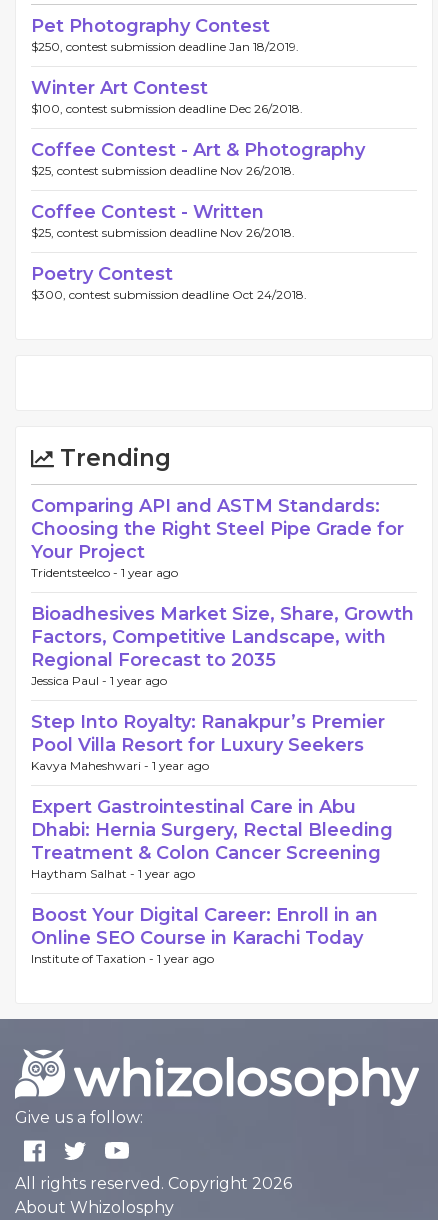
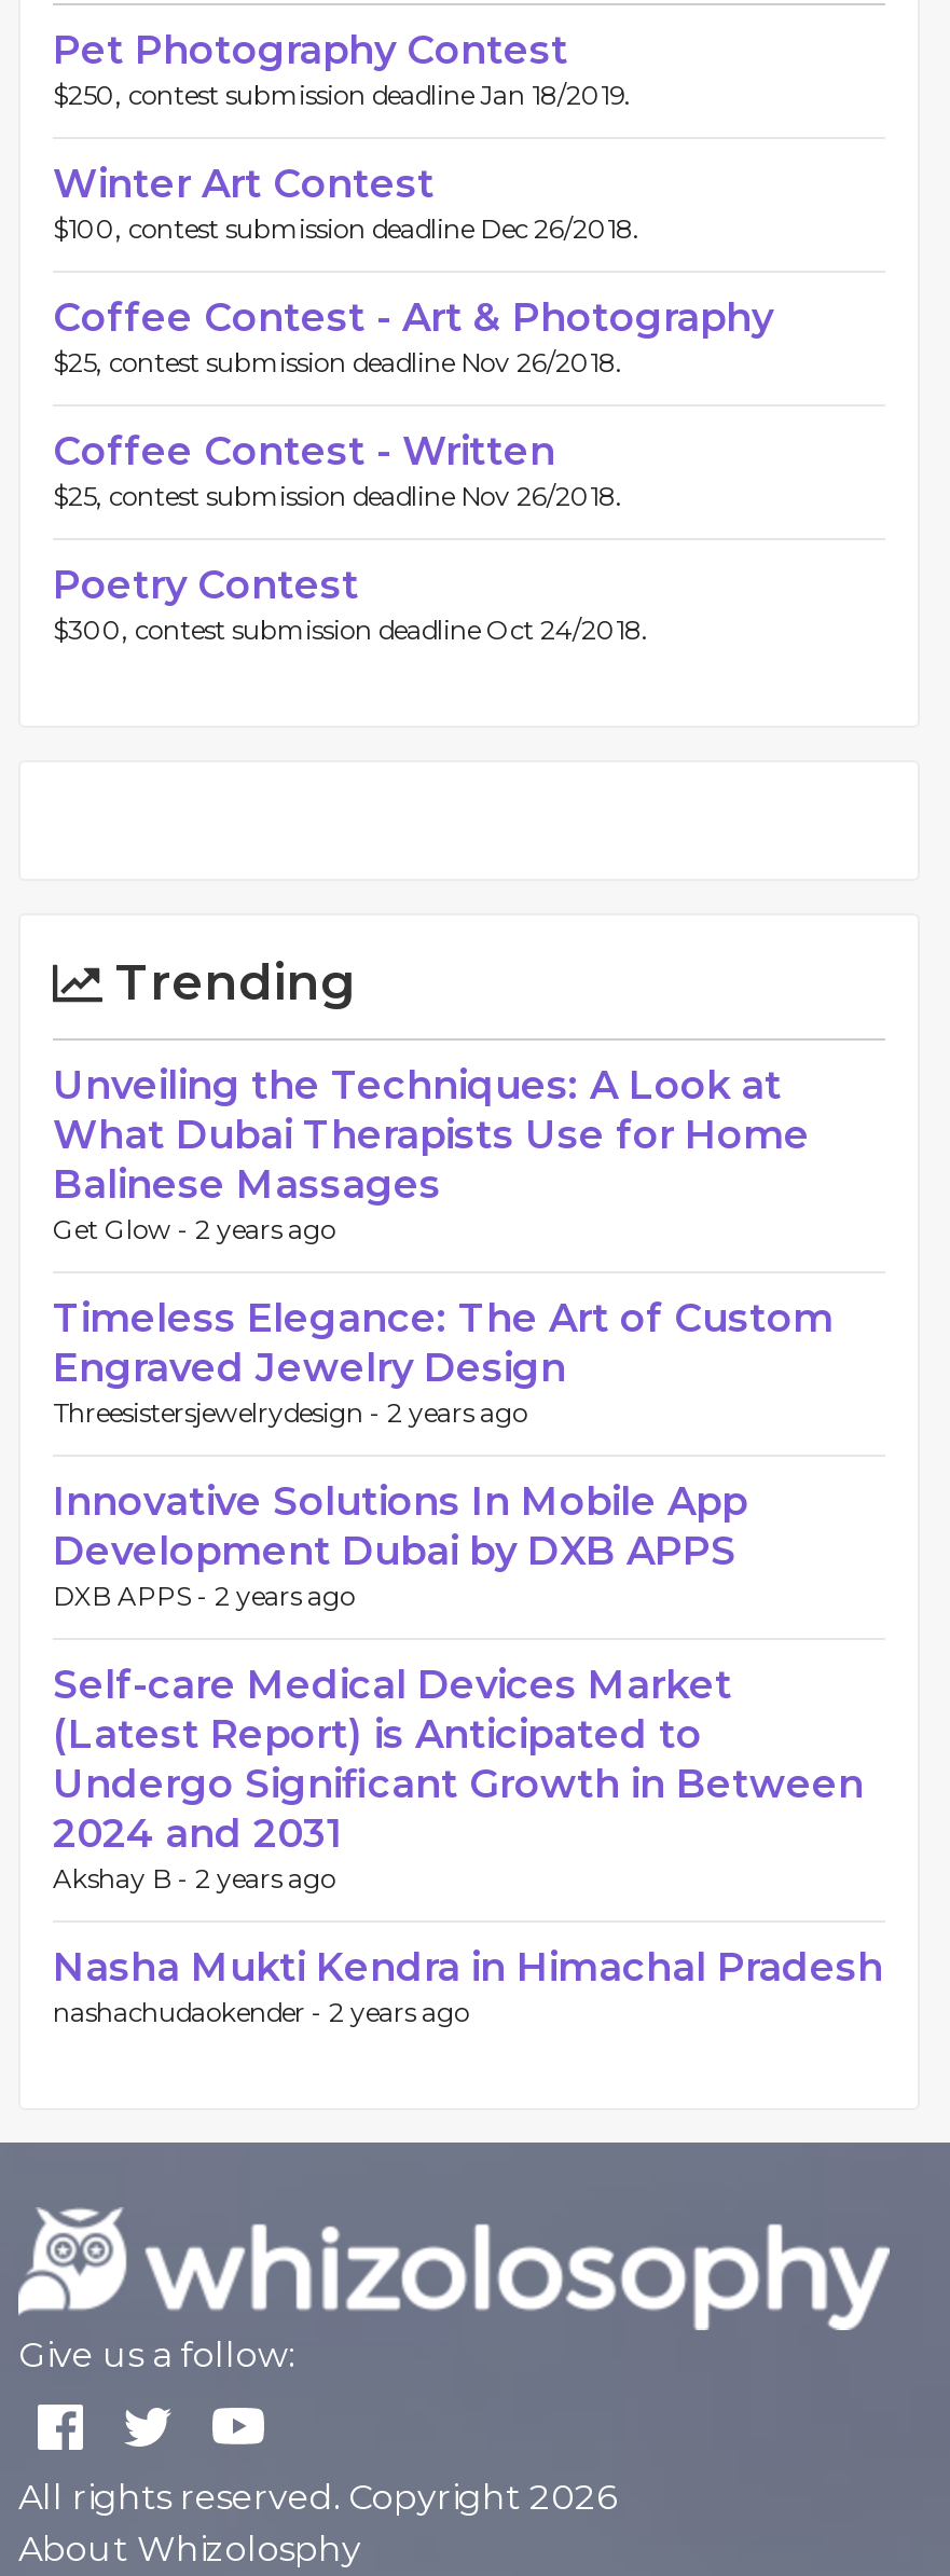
[31,495,404,580] Comparing API and ASTM Standards: | Choosing the Right Steel Pipe Grade for | Your Project | Tridentsteelco - 1 year ago -> [53,1062,810,1245] Unveiling the Techniques: A Look at | What Dubai Therapists Use for Home | Balinese Massages | Get Glow - 2 years ago
[31,603,414,688] Bioadhesives Market Size, Share, Growth | Factors, Competitive Landscape, with | Regional Forecast to 2035 | Jessica Paul - 1 year ago -> [53,1295,834,1429] Timeless Elegance: The Art of Custom | Engraved Jewelry Design | Threesistersjewelrydesign - 2 years ago
[31,711,385,773] Step Into Royalty: Ranakpur’s Premier | Pool Villa Resort for Luxury Seekers | Kavya Maheshwari - 1 year ago -> [53,1478,747,1612] Innovative Solutions In Mobile App | Development Dubai by DXB APPS | DXB APPS - 2 years ago
[31,796,393,881] Expert Gastrointestinal Care in Abu | Dhabi: Hernia Surgery, Rectal Bleeding | Treatment & Colon Cancer Screening | Haytham Salhat - 1 year ago -> [53,1662,864,1895] Self-care Medical Devices Market | (Latest Report) is Anticipated to | Undergo Significant Growth in Between | 2024 and 2031 | Akshay B - 2 years ago
[31,904,378,966] Boost Your Digital Career: Enroll in an | Online SEO Course in Karachi Today | Institute of Taxation - 1 year ago -> [53,1944,883,2028] Nasha Mukti Kendra in Himachal Pradesh | nashachudaokender - 2 years ago

